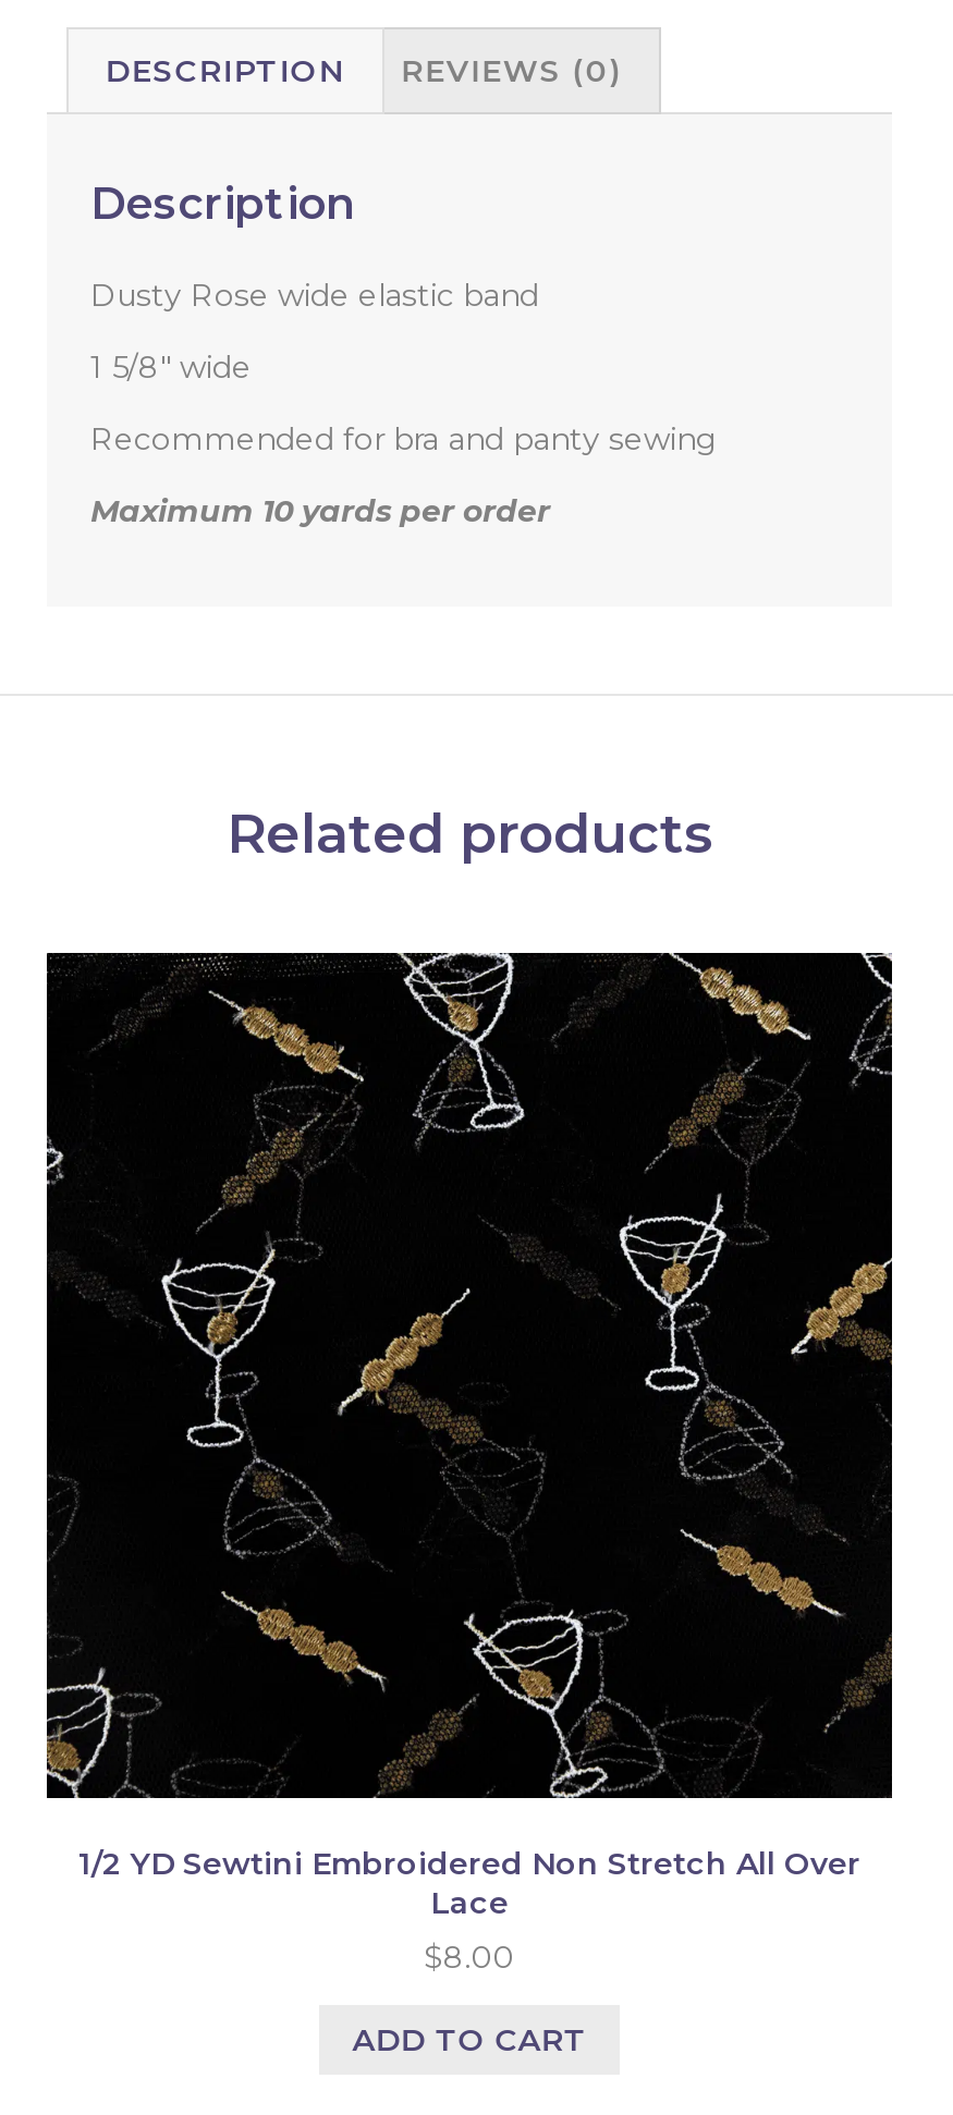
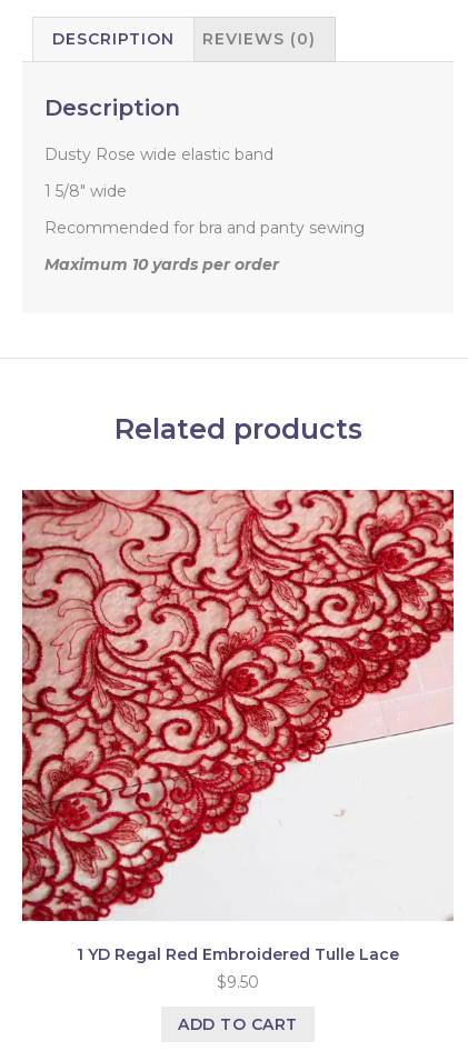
[45,951,894,1978] [image] | 1/2 YD Sewtini Embroidered Non Stretch All Over | Lace | $8.00 -> [21,489,455,992] [image] | 1 YD Regal Red Embroidered Tulle Lace | $9.50

